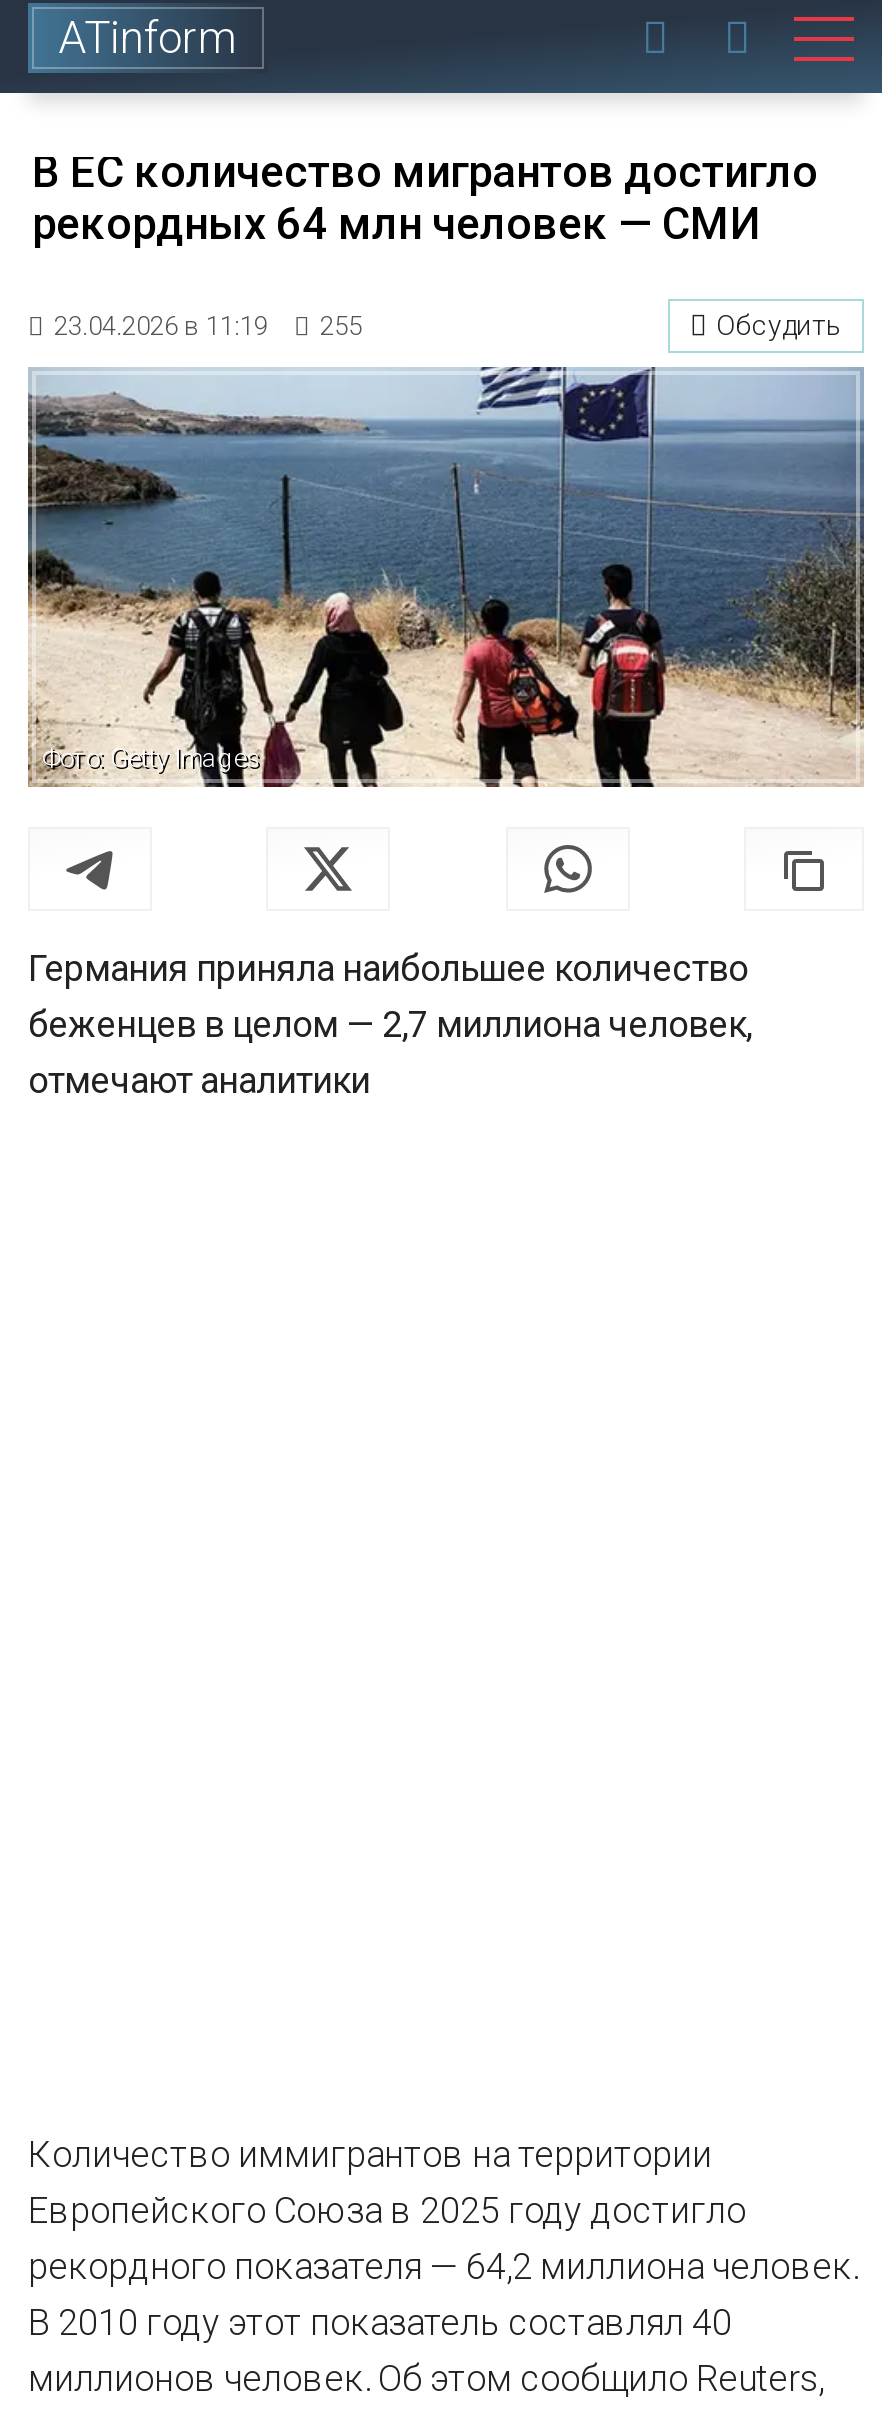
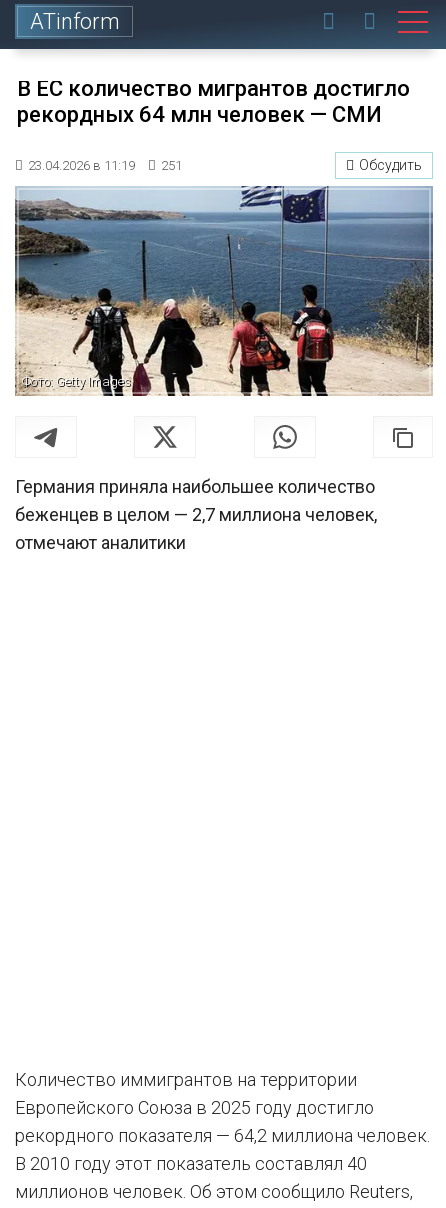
[54,311,362,341] 23.04.2026 в 11:19 255 -> [28,158,182,173] 23.04.2026 в 11:19 251

